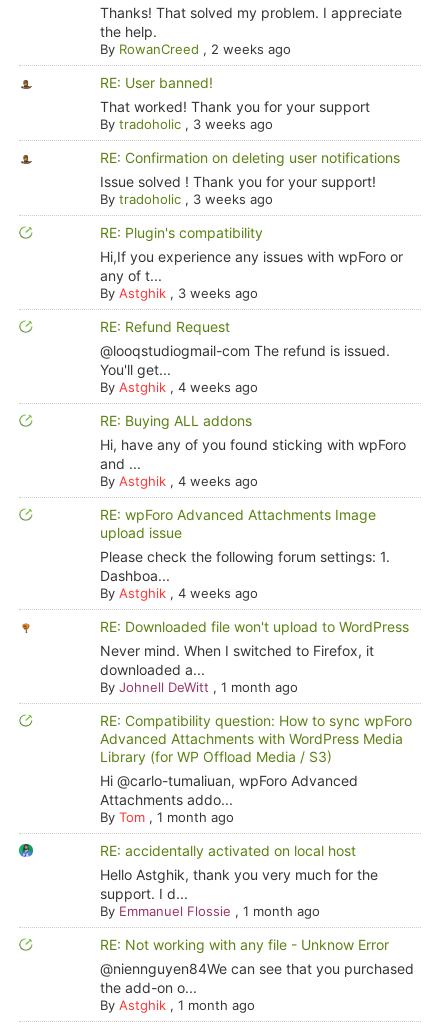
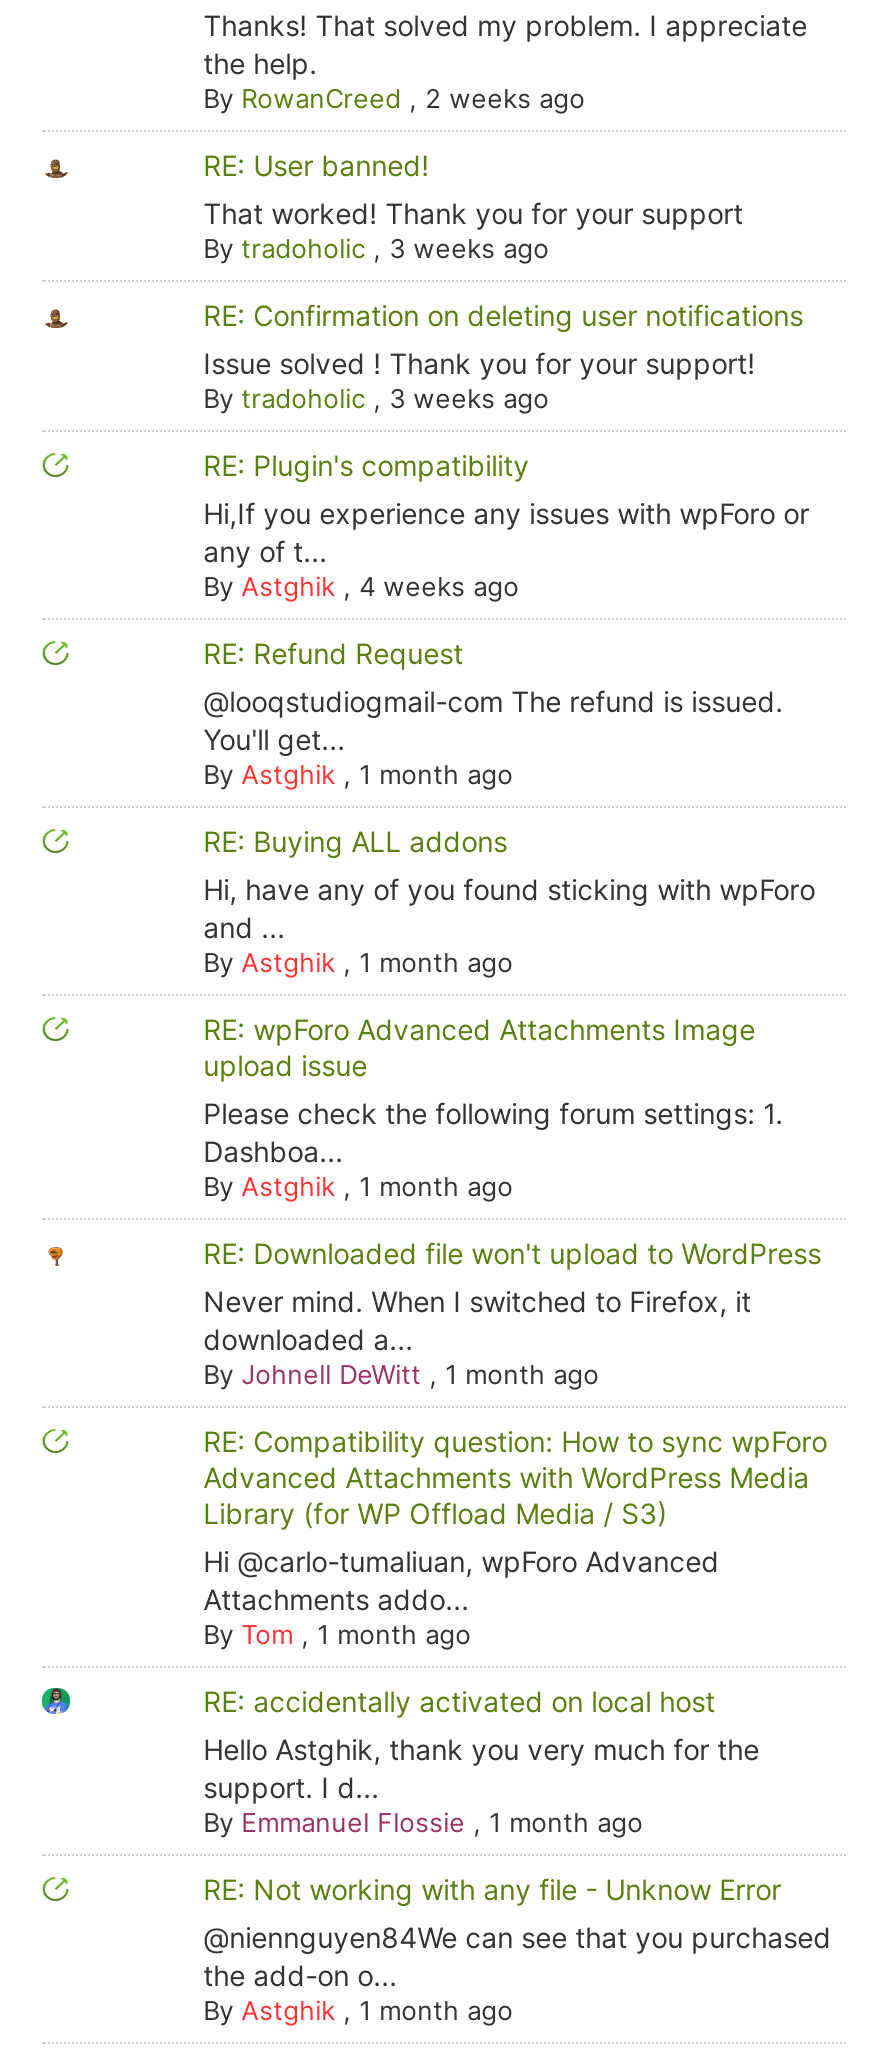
[100,285,258,301] By Astghik, 3 weeks ago -> [203,570,519,602] By Astghik, 4 weeks ago
[100,379,258,395] By Astghik, 4 weeks ago -> [203,758,513,790] By Astghik, 1 month ago
[100,473,258,489] By Astghik, 4 weeks ago -> [203,946,513,978] By Astghik, 1 month ago
[100,585,258,601] By Astghik, 4 weeks ago -> [203,1170,513,1202] By Astghik, 1 month ago

